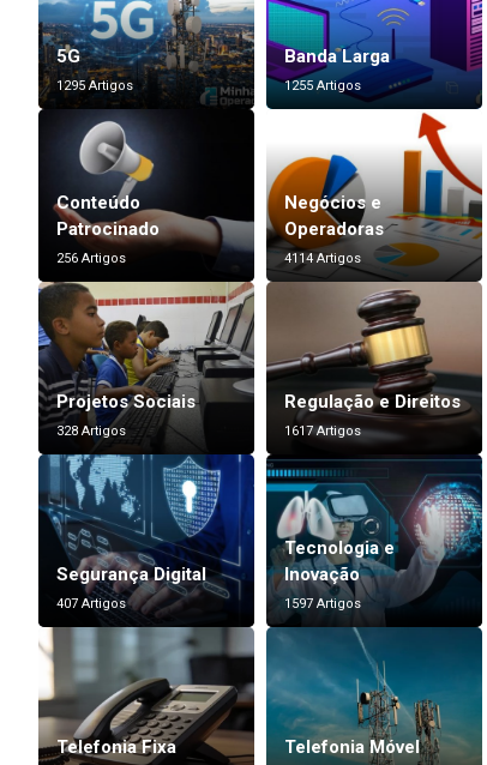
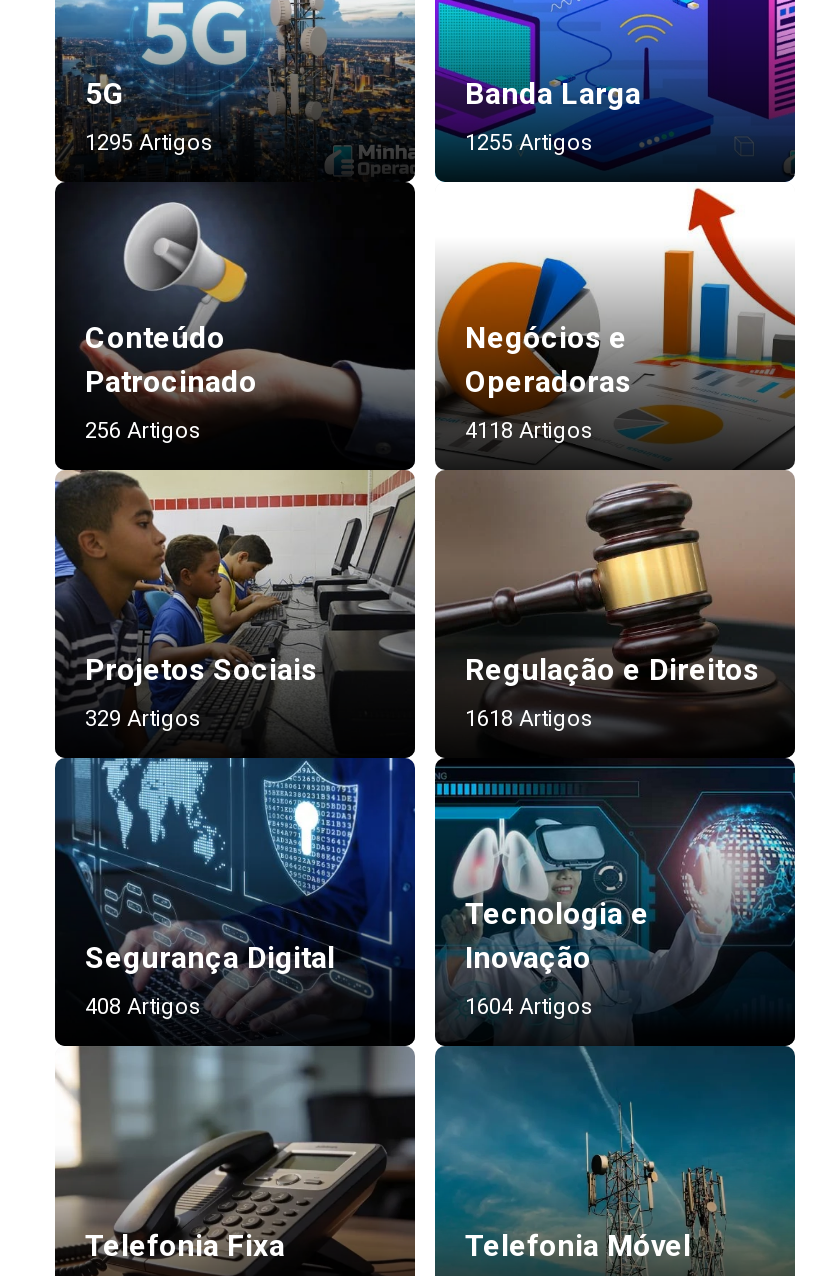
[284,250,361,266] 4114 Artigos -> [465,417,593,443] 4118 Artigos
[56,423,126,438] 328 Artigos -> [85,705,201,731] 329 Artigos
[284,423,361,438] 1617 Artigos -> [465,705,593,731] 1618 Artigos
[56,596,126,611] 407 Artigos -> [85,993,201,1019] 408 Artigos
[284,596,361,611] 1597 Artigos -> [465,993,593,1019] 1604 Artigos

